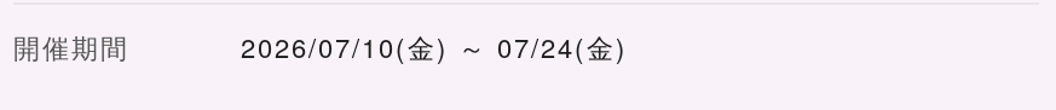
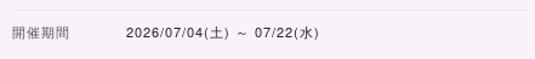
[241,27,628,66] 2026/07/10(金) ～ 07/24(金) -> [126,21,320,41] 2026/07/04(土) ～ 07/22(水)

